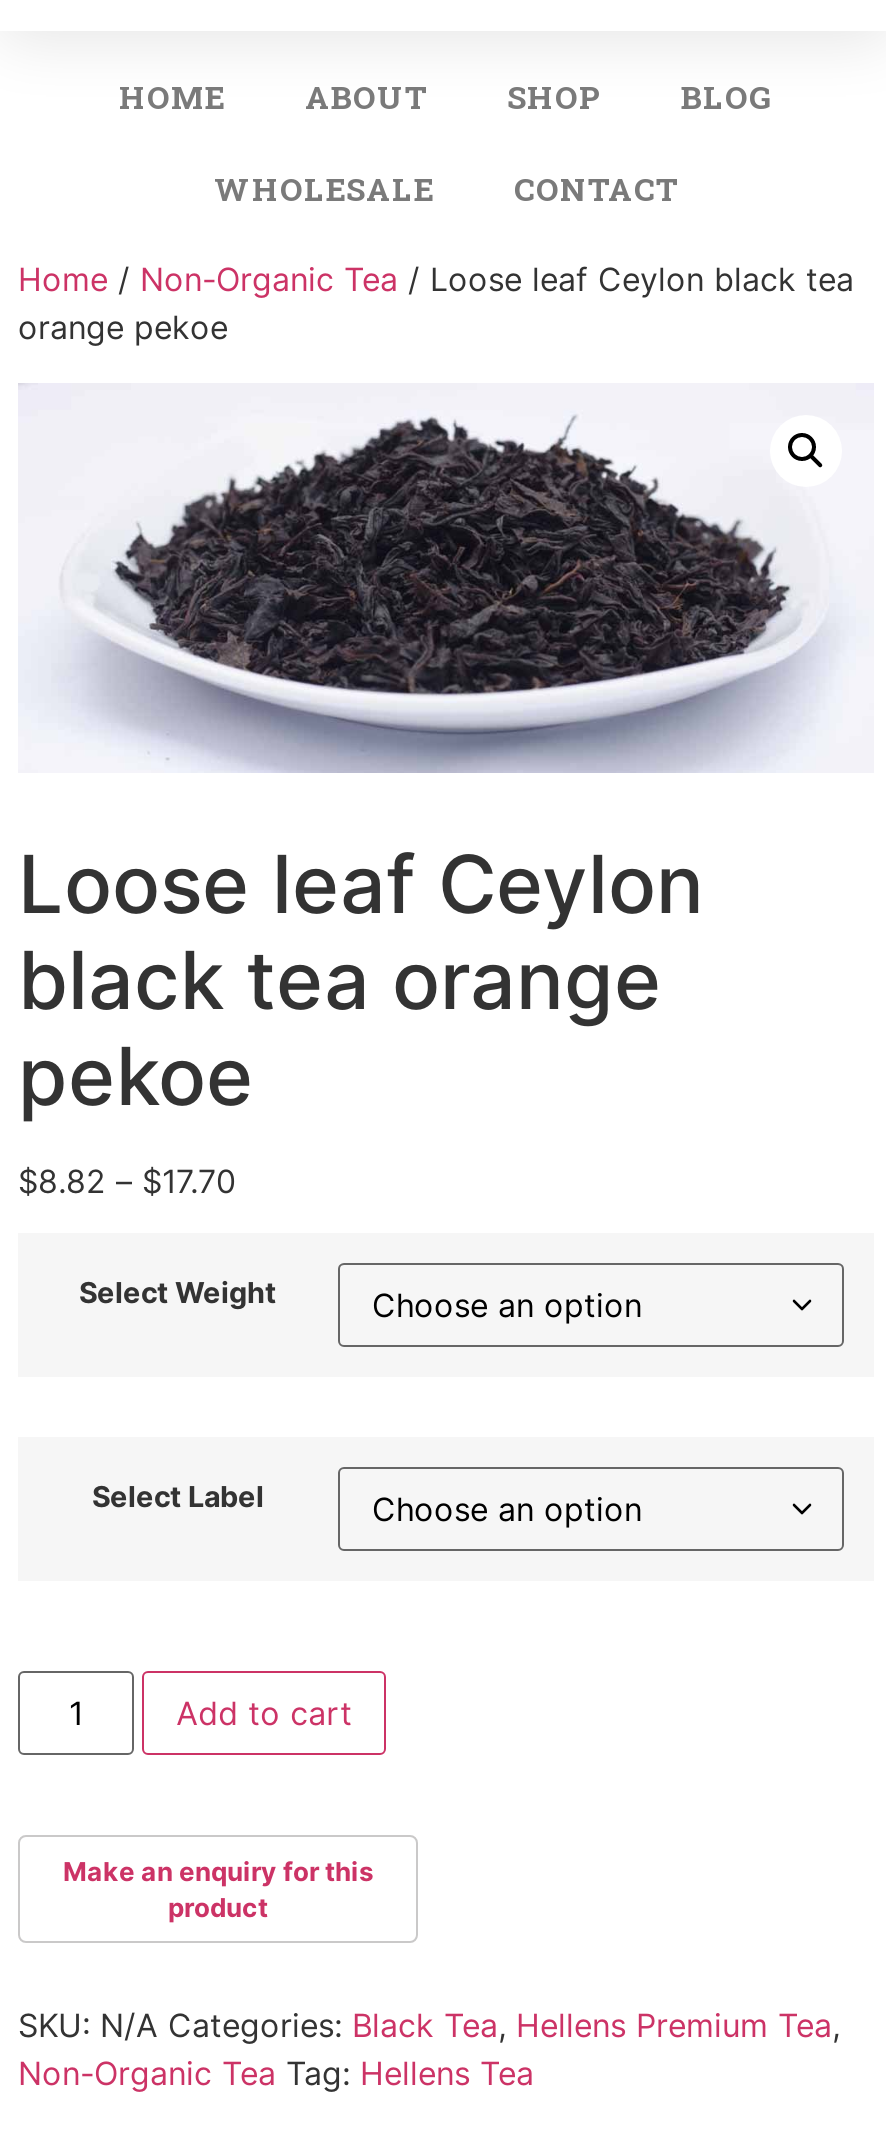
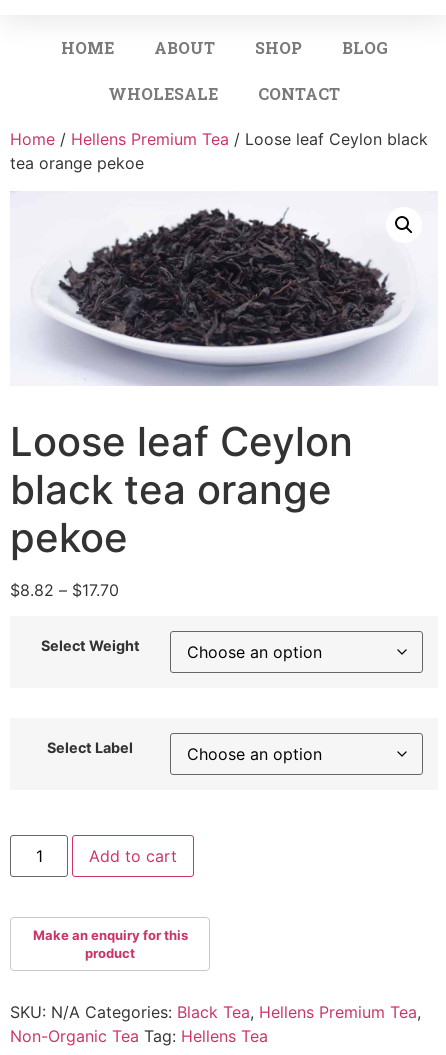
[18,260,854,348] Home / Non-Organic Tea / Loose leaf Ceylon black tea | orange pekoe -> [10,129,428,173] Home / Hellens Premium Tea / Loose leaf Ceylon black | tea orange pekoe

